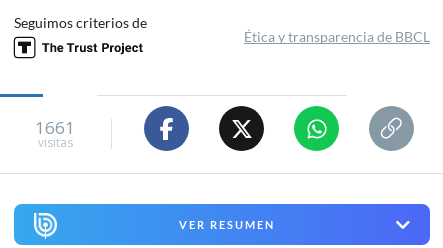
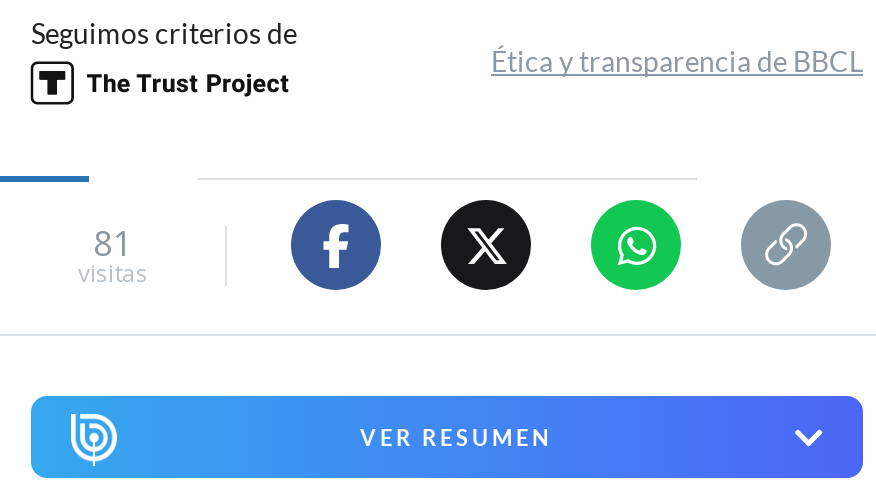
[35,116,75,139] 1661 -> [93,220,133,266] 81

